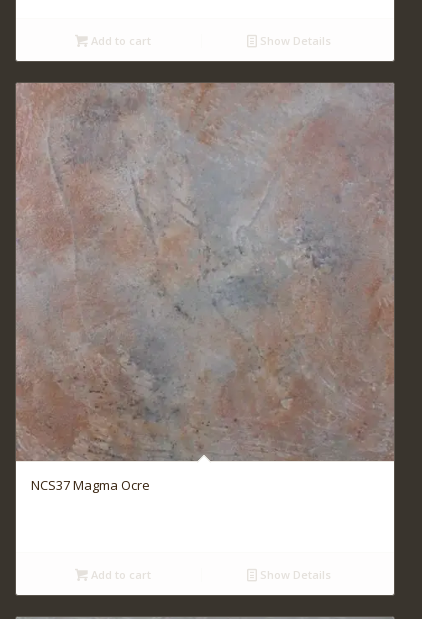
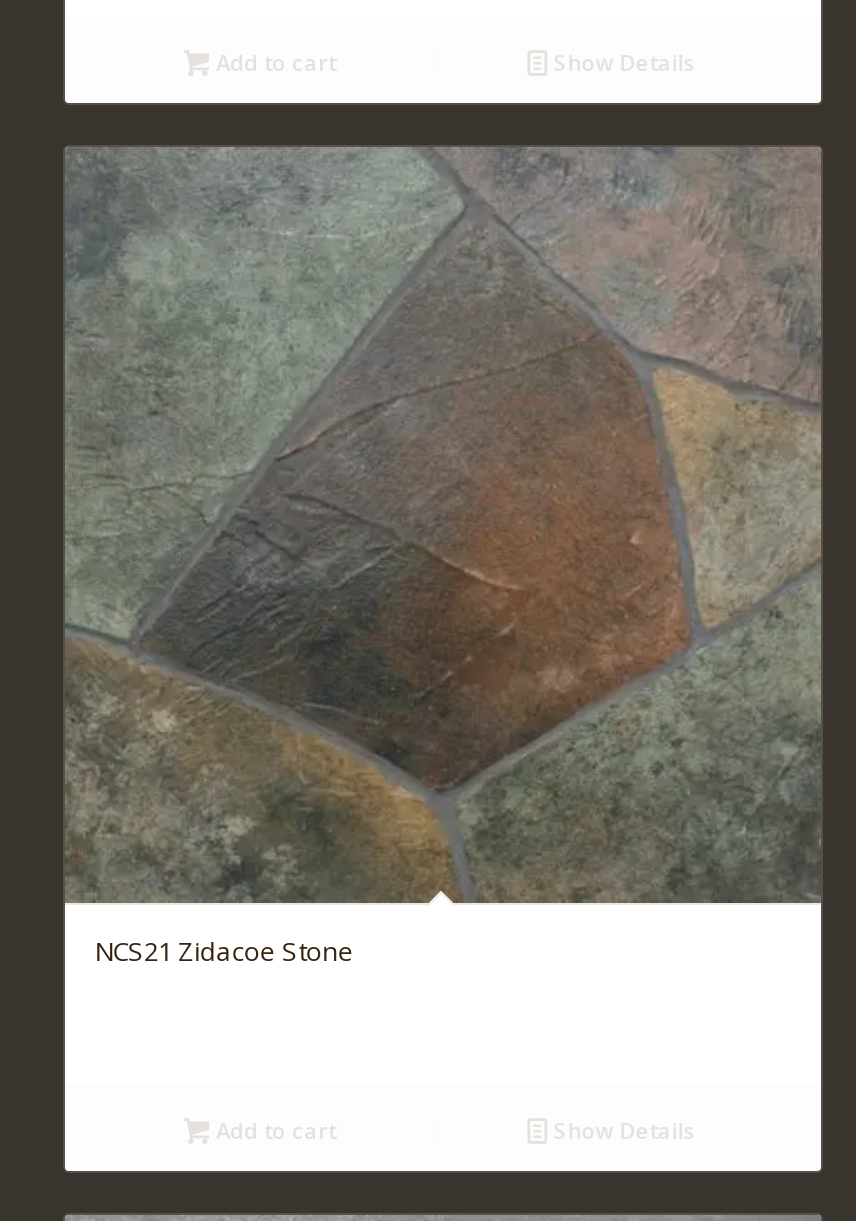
[16,83,394,493] [image] | NCS37 Magma Ocre -> [67,147,819,970] [image] | NCS21 Zidacoe Stone

